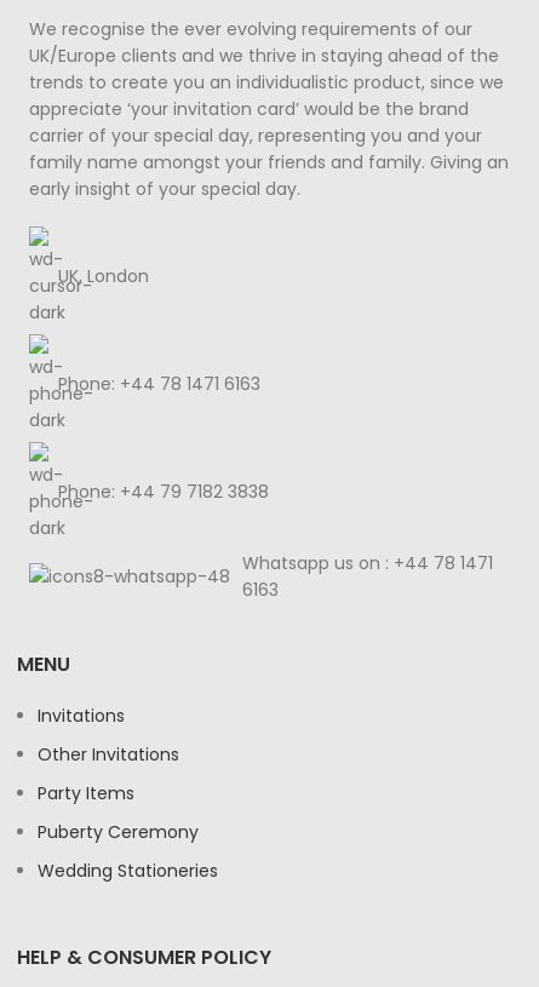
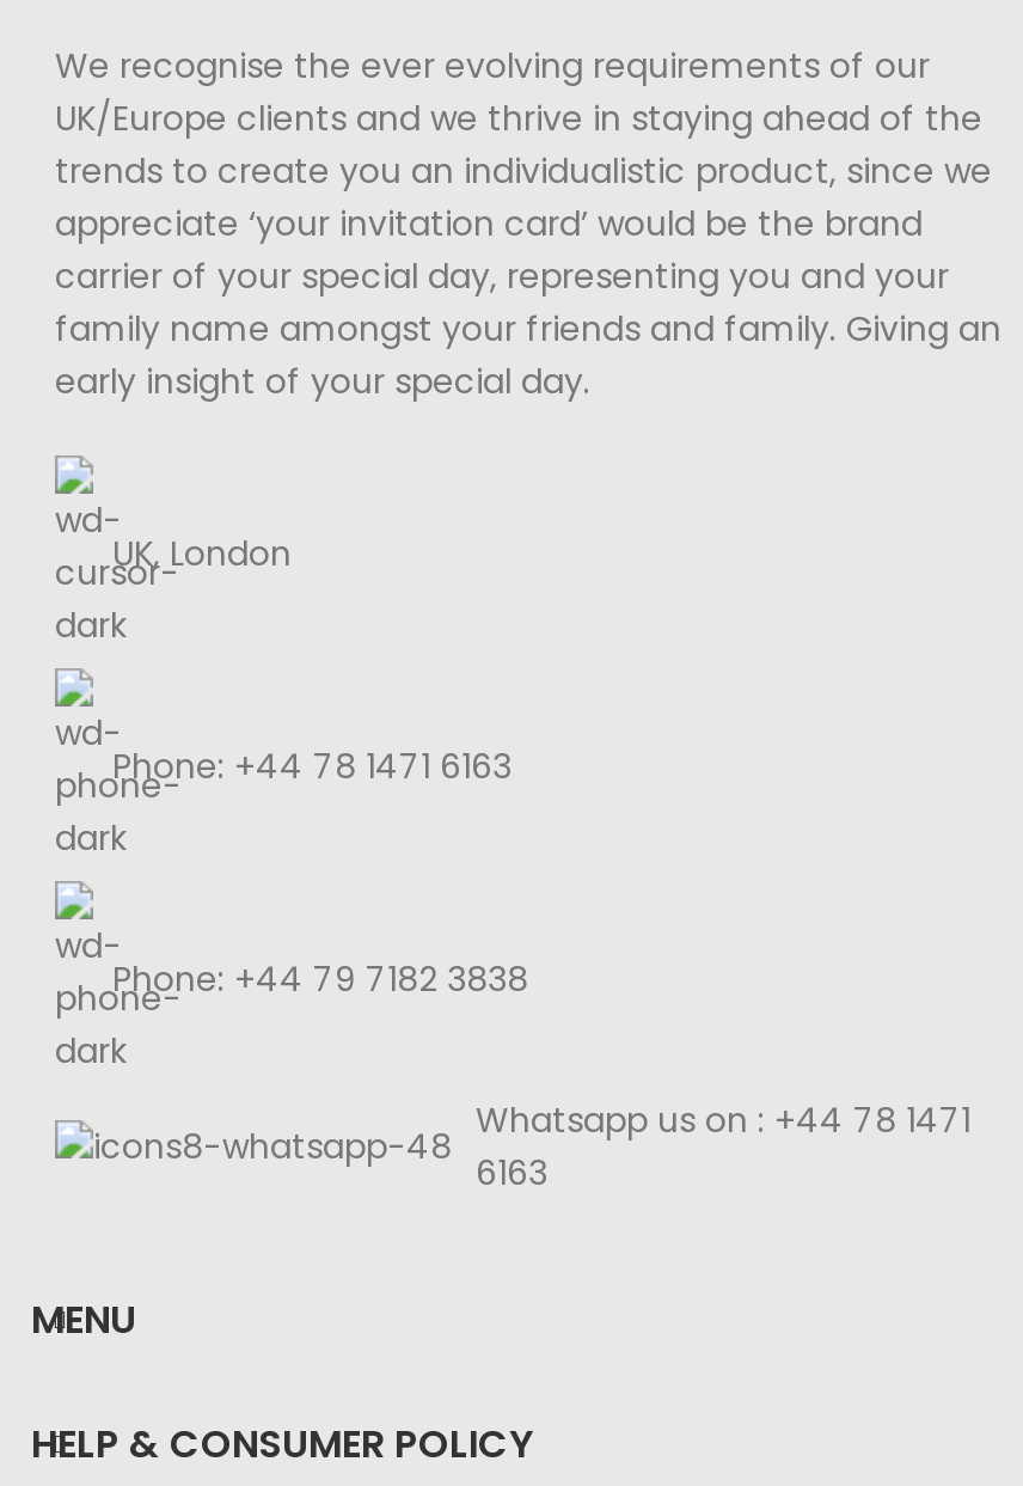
[38,704,218,883] Invitations | Other Invitations | Party Items | Puberty Ceremony | Wedding Stationeries -> none

